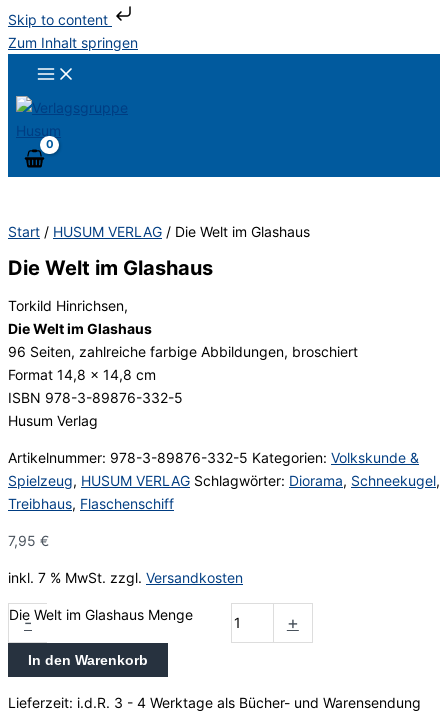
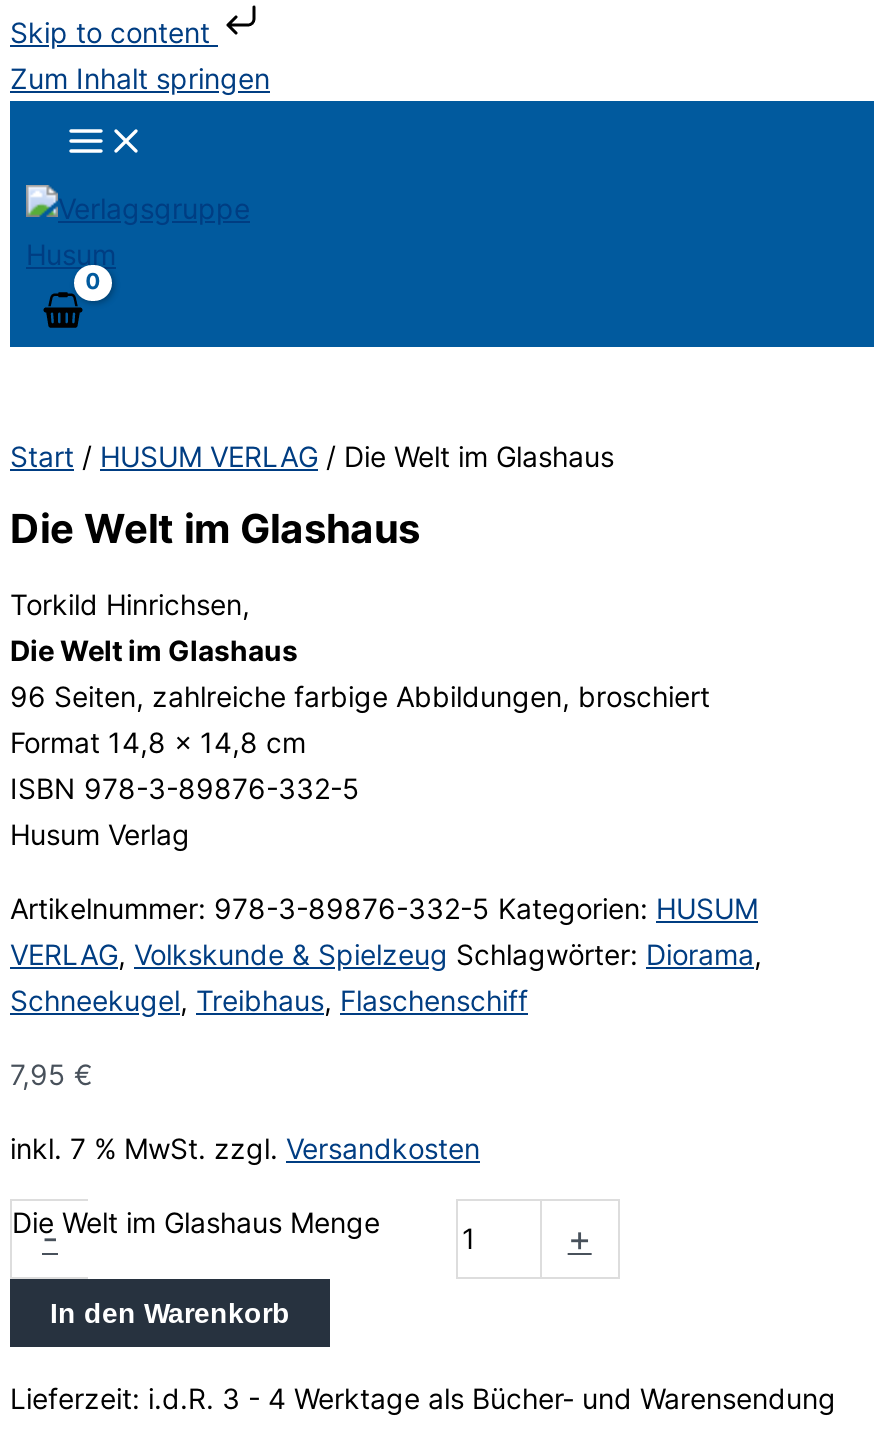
[8,448,440,511] Artikelnummer: 978-3-89876-332-5 Kategorien: Volkskunde & | Spielzeug, HUSUM VERLAG Schlagwörter: Diorama, Schneekugel, | Treibhaus, Flaschenschiff -> [10,890,762,1016] Artikelnummer: 978-3-89876-332-5 Kategorien: HUSUM | VERLAG, Volkskunde & Spielzeug Schlagwörter: Diorama, | Schneekugel, Treibhaus, Flaschenschiff

